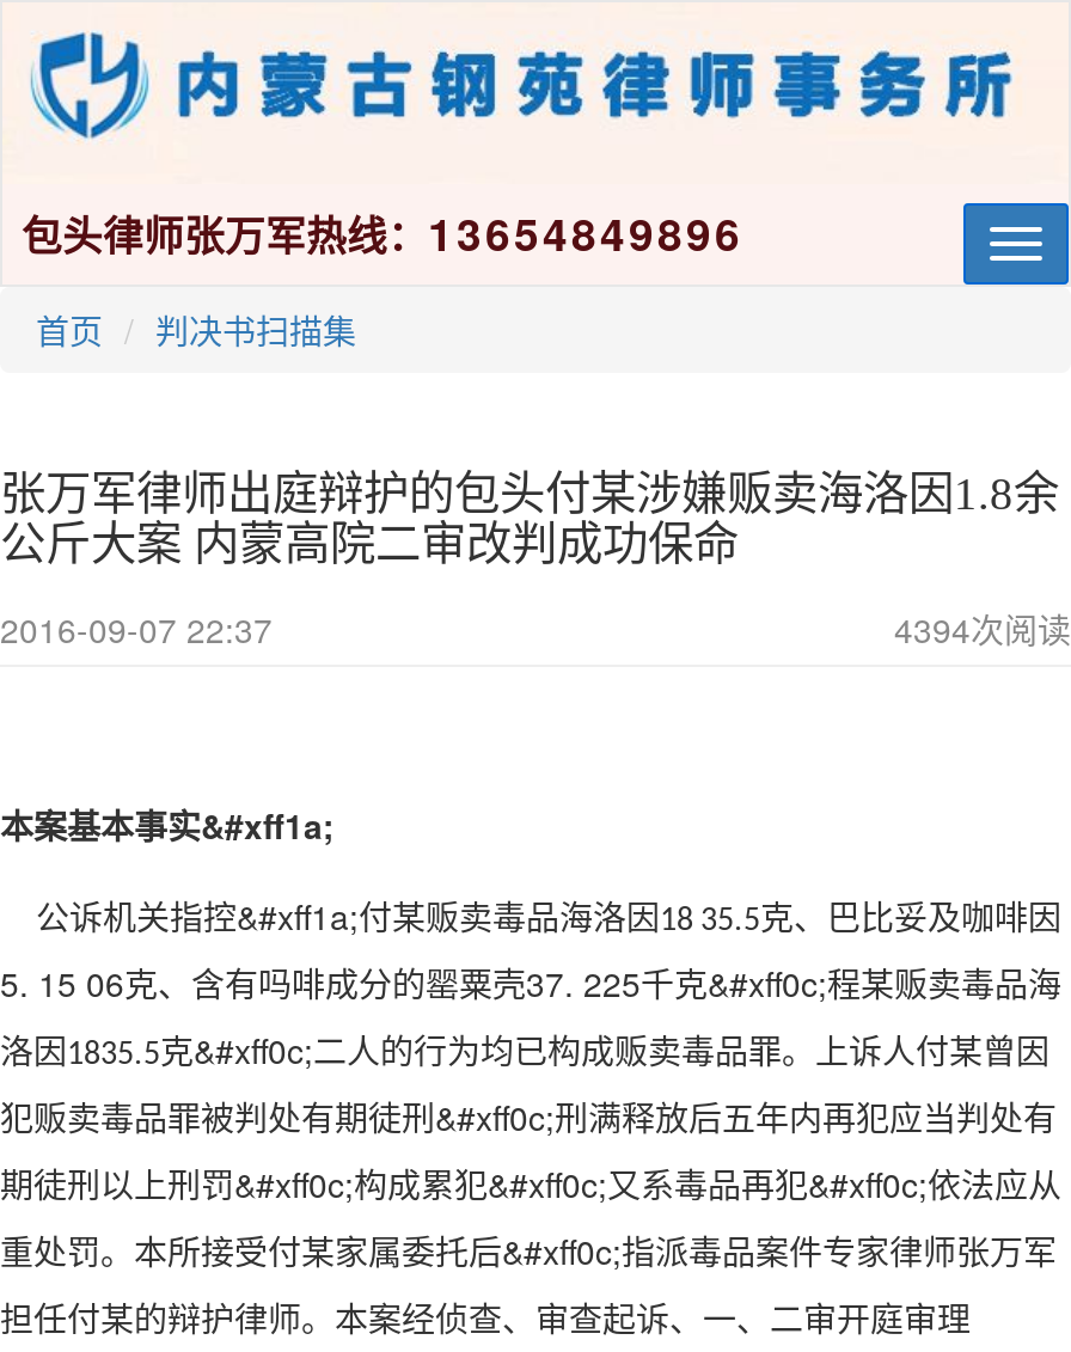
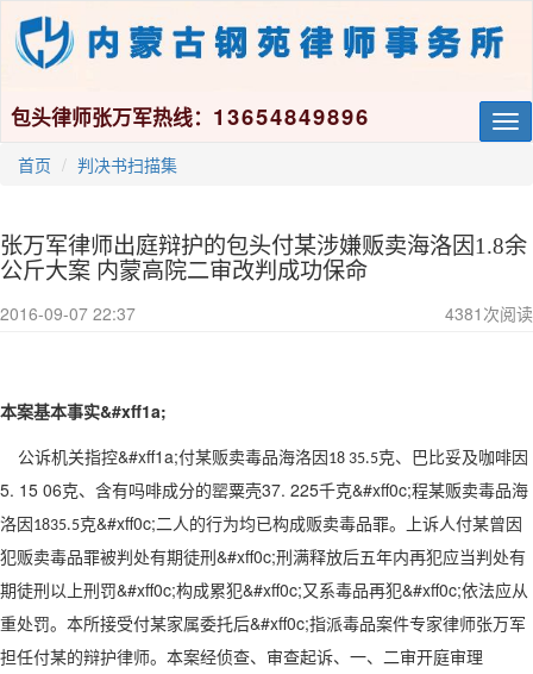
[894,604,1071,652] 4394次阅读 -> [445,301,533,325] 4381次阅读

